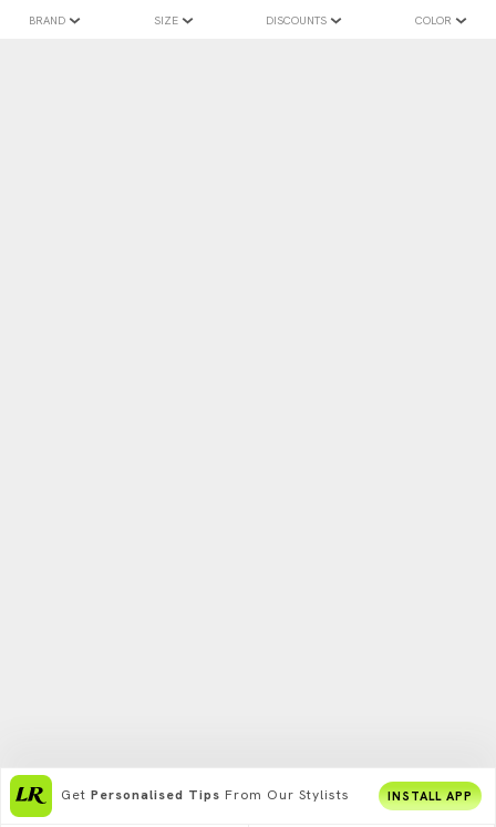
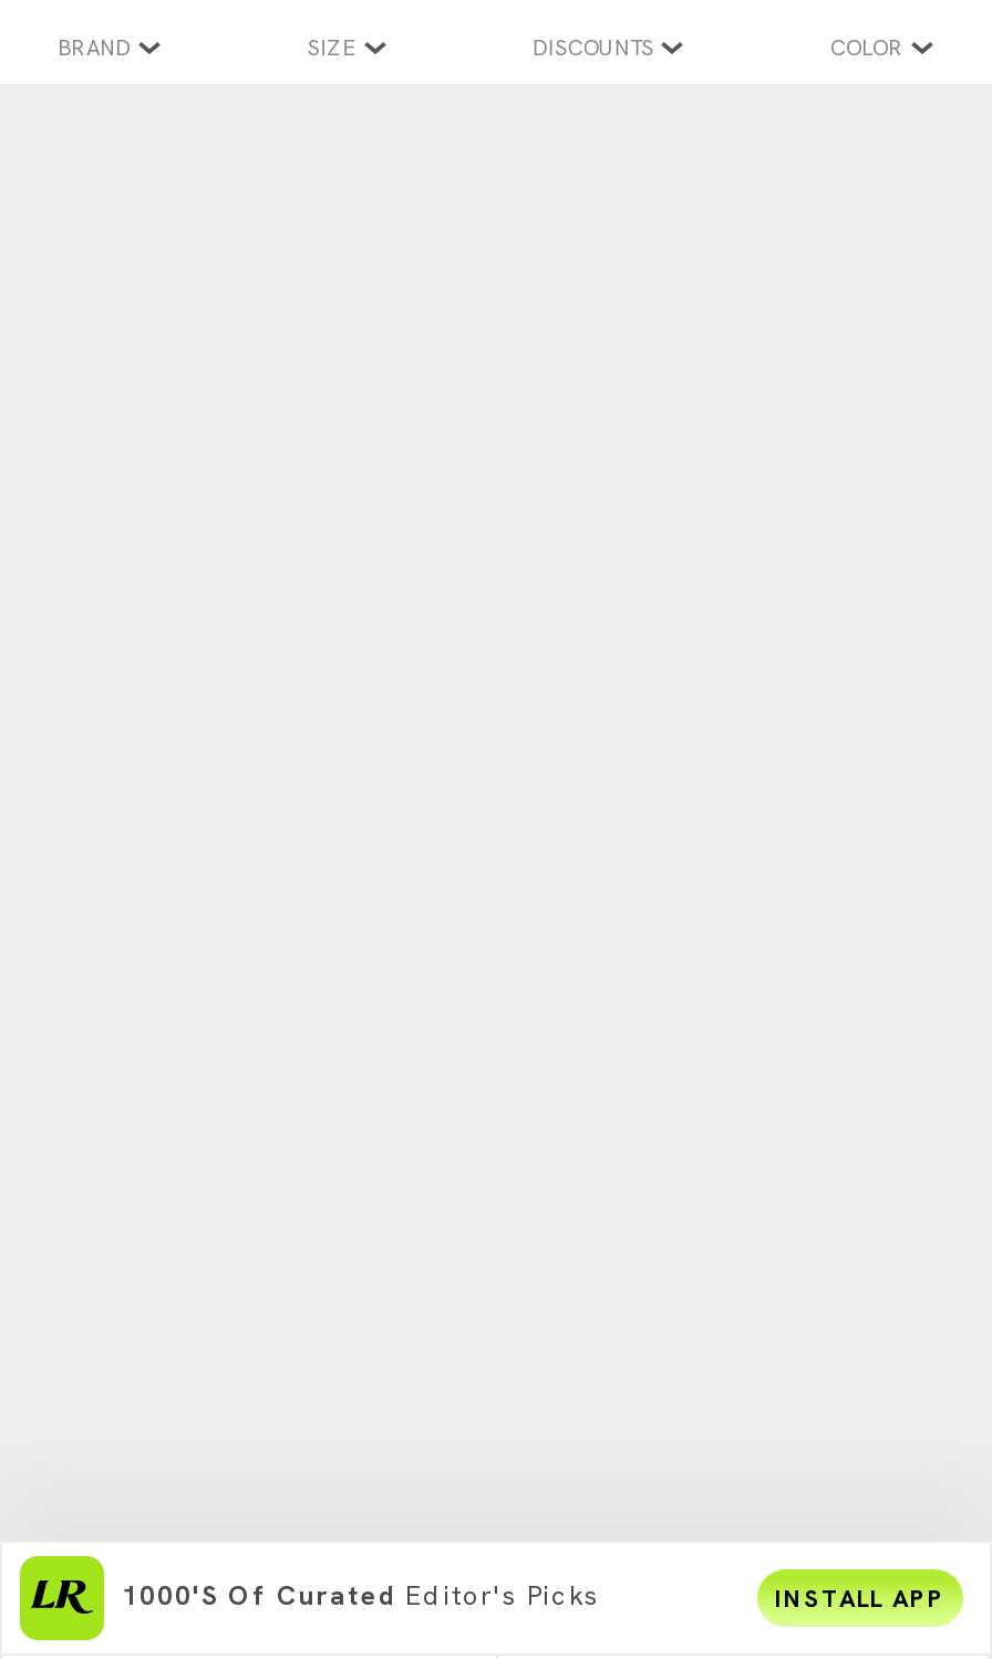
[61,786,350,804] Get Personalised Tips From Our Stylists -> [122,1578,600,1614] 1000's Of Curated Editor's Picks

